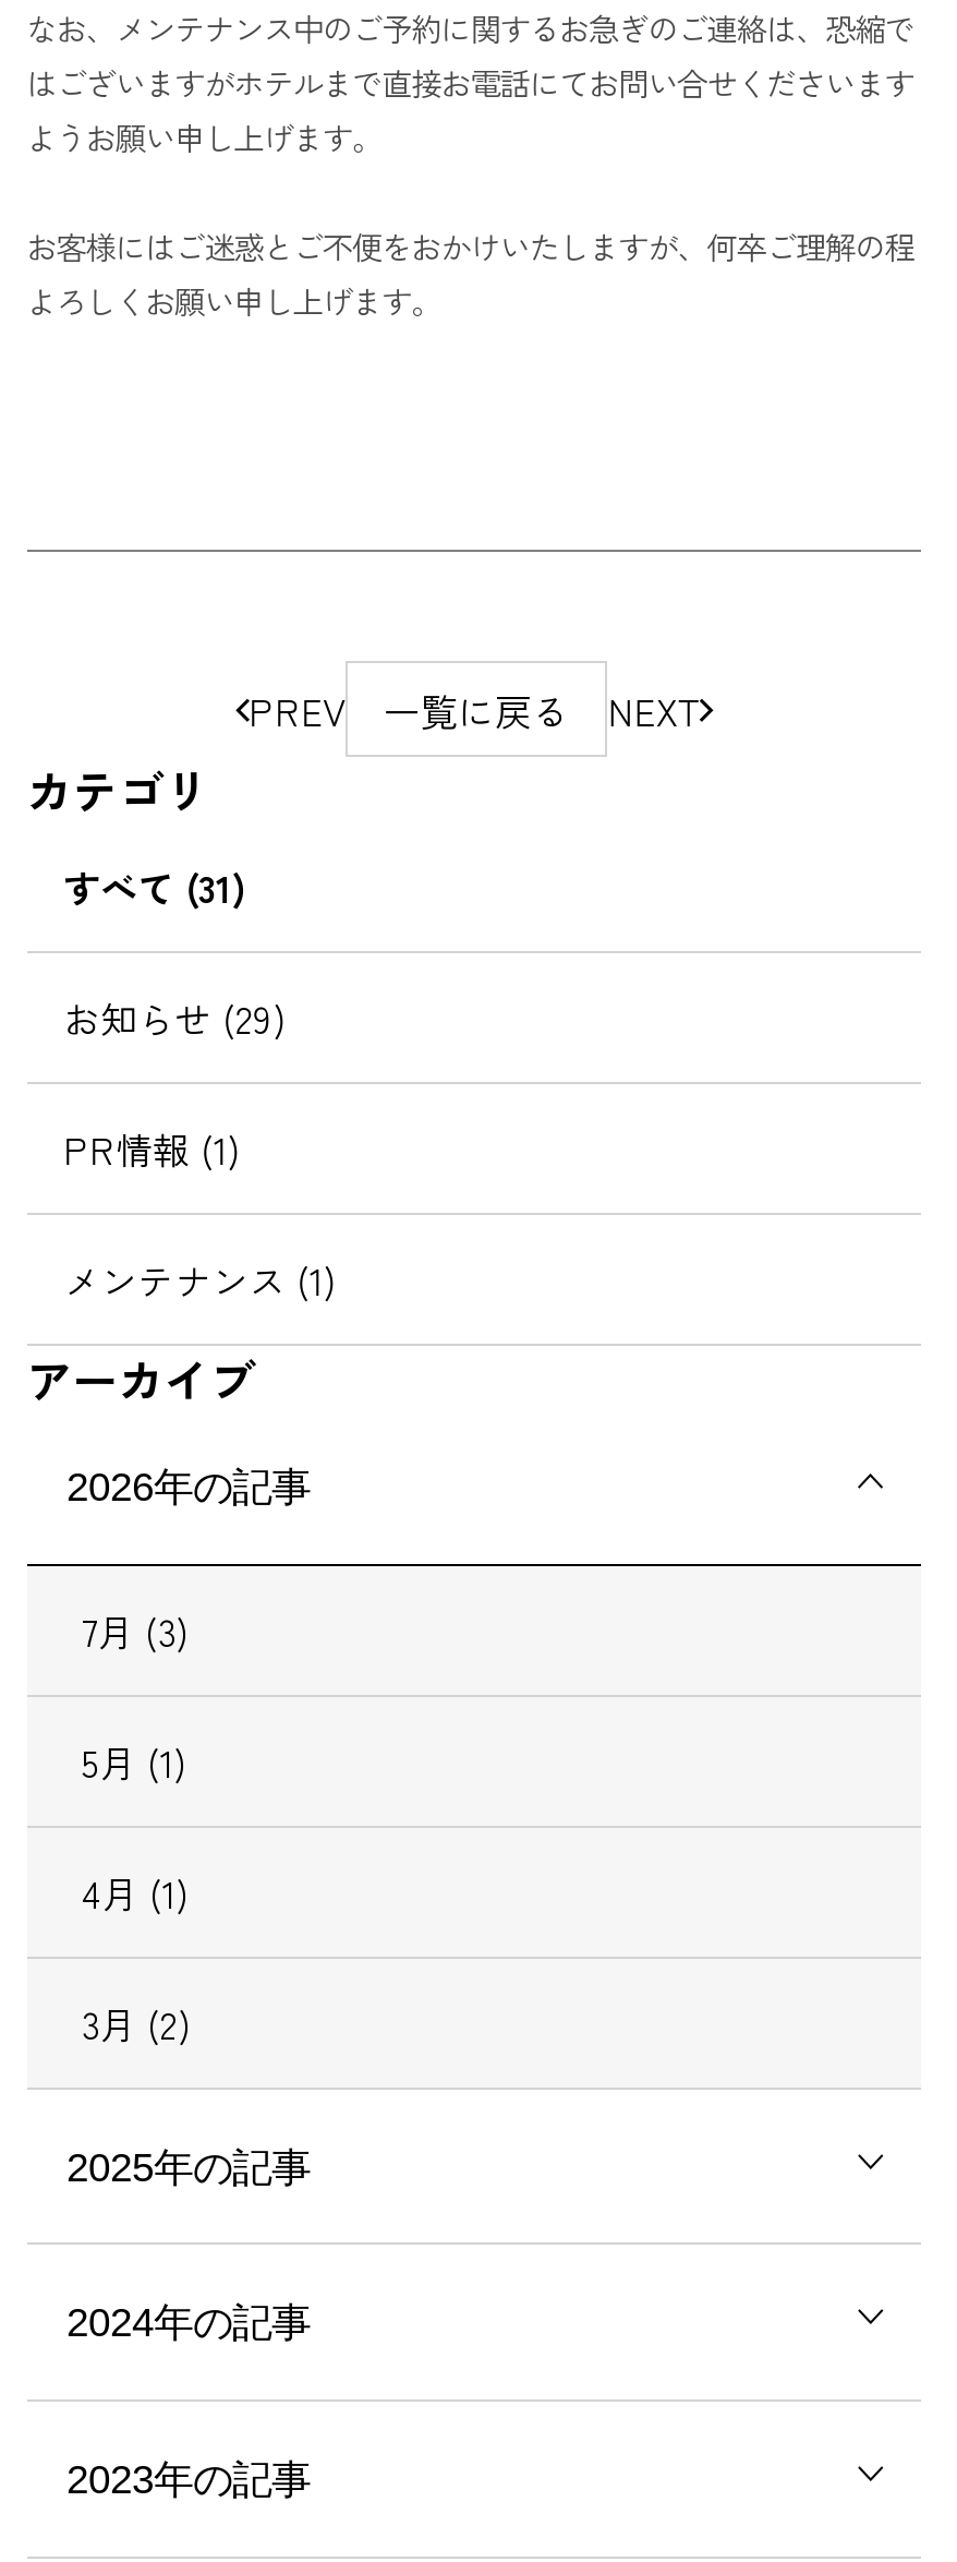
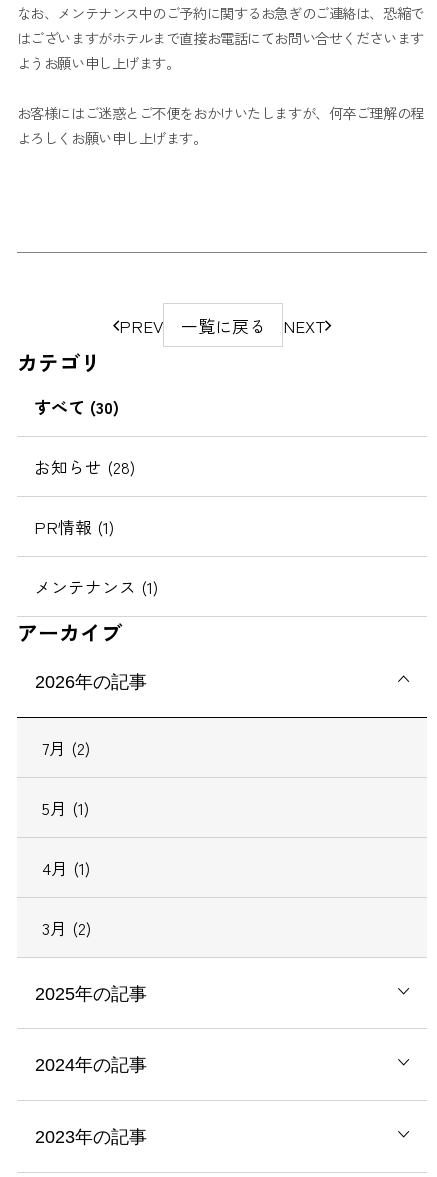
[63,860,244,914] すべて (31) -> [34,394,119,419] すべて (30)
[63,990,284,1045] お知らせ (29) -> [34,454,135,479] お知らせ (28)
[82,1604,186,1658] 7月 (3) -> [42,735,90,760] 7月 (2)

